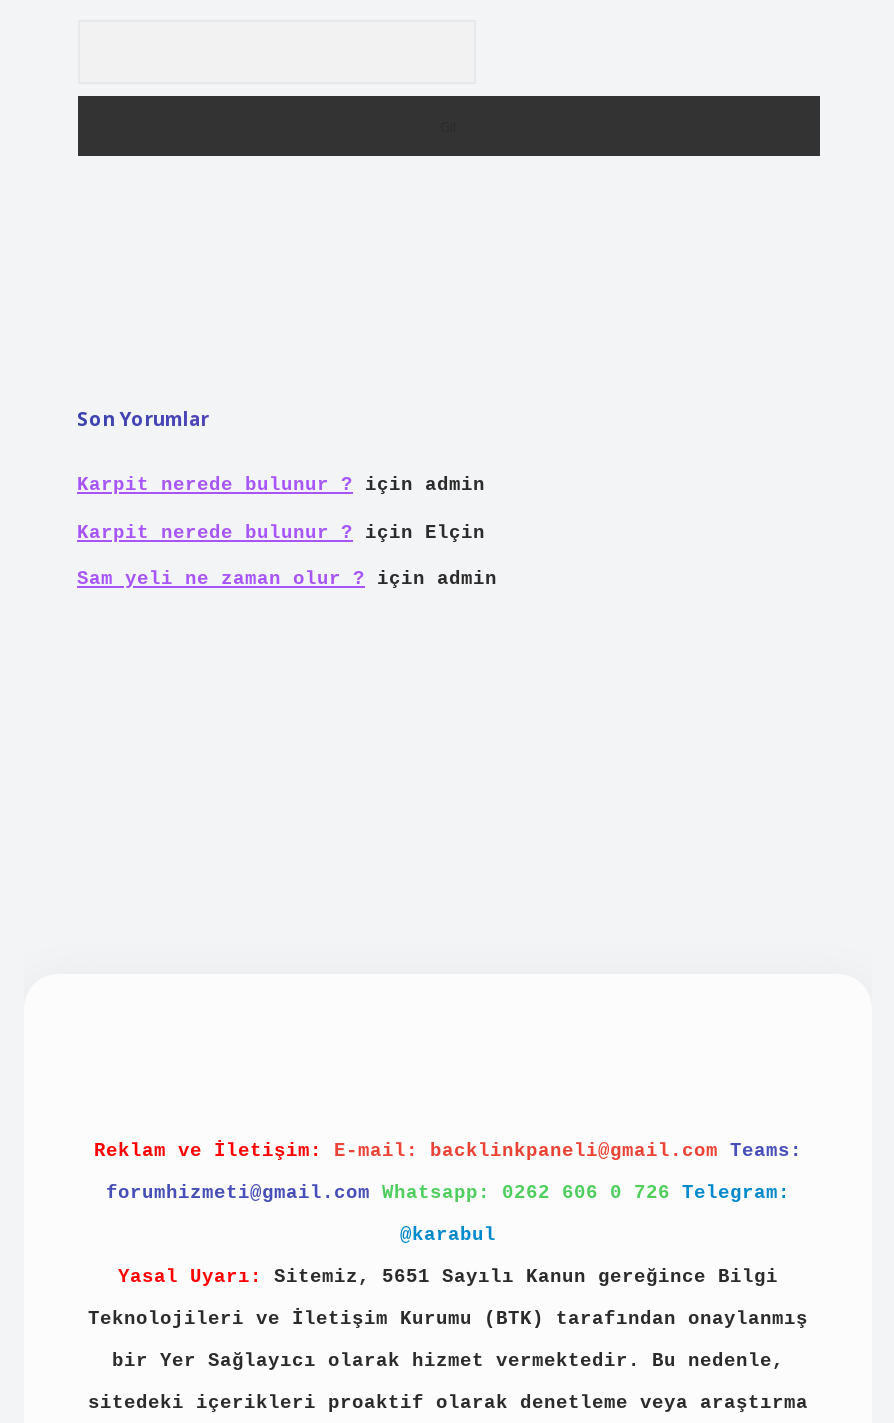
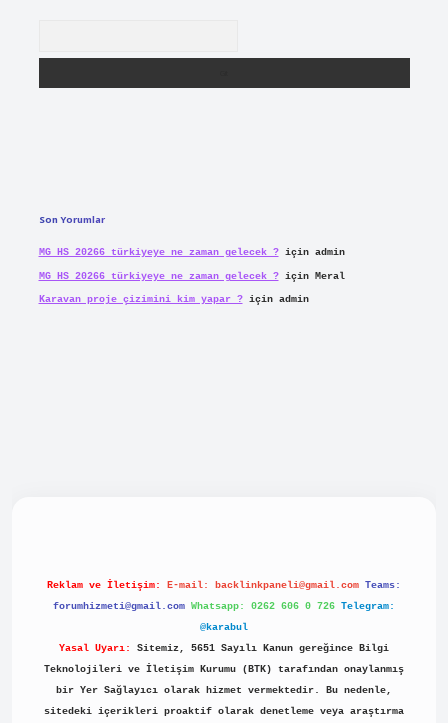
[77,474,485,496] Karpit nerede bulunur ? için admin -> [38,247,344,258] MG HS 20266 türkiyeye ne zaman gelecek ? için admin
[77,522,485,544] Karpit nerede bulunur ? için Elçin -> [38,271,344,282] MG HS 20266 türkiyeye ne zaman gelecek ? için Meral
[77,569,497,591] Sam yeli ne zaman olur ? için admin -> [38,294,308,305] Karavan proje çizimini kim yapar ? için admin

